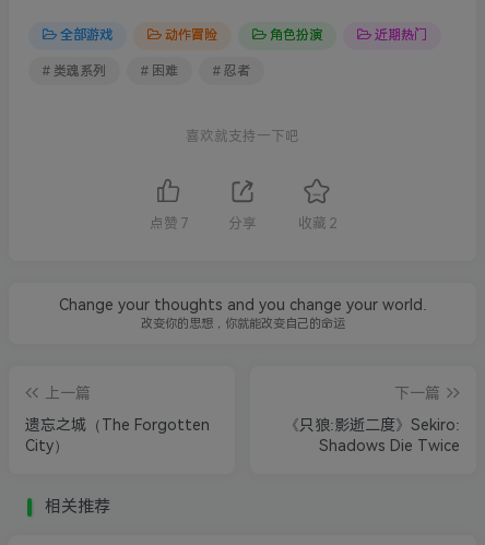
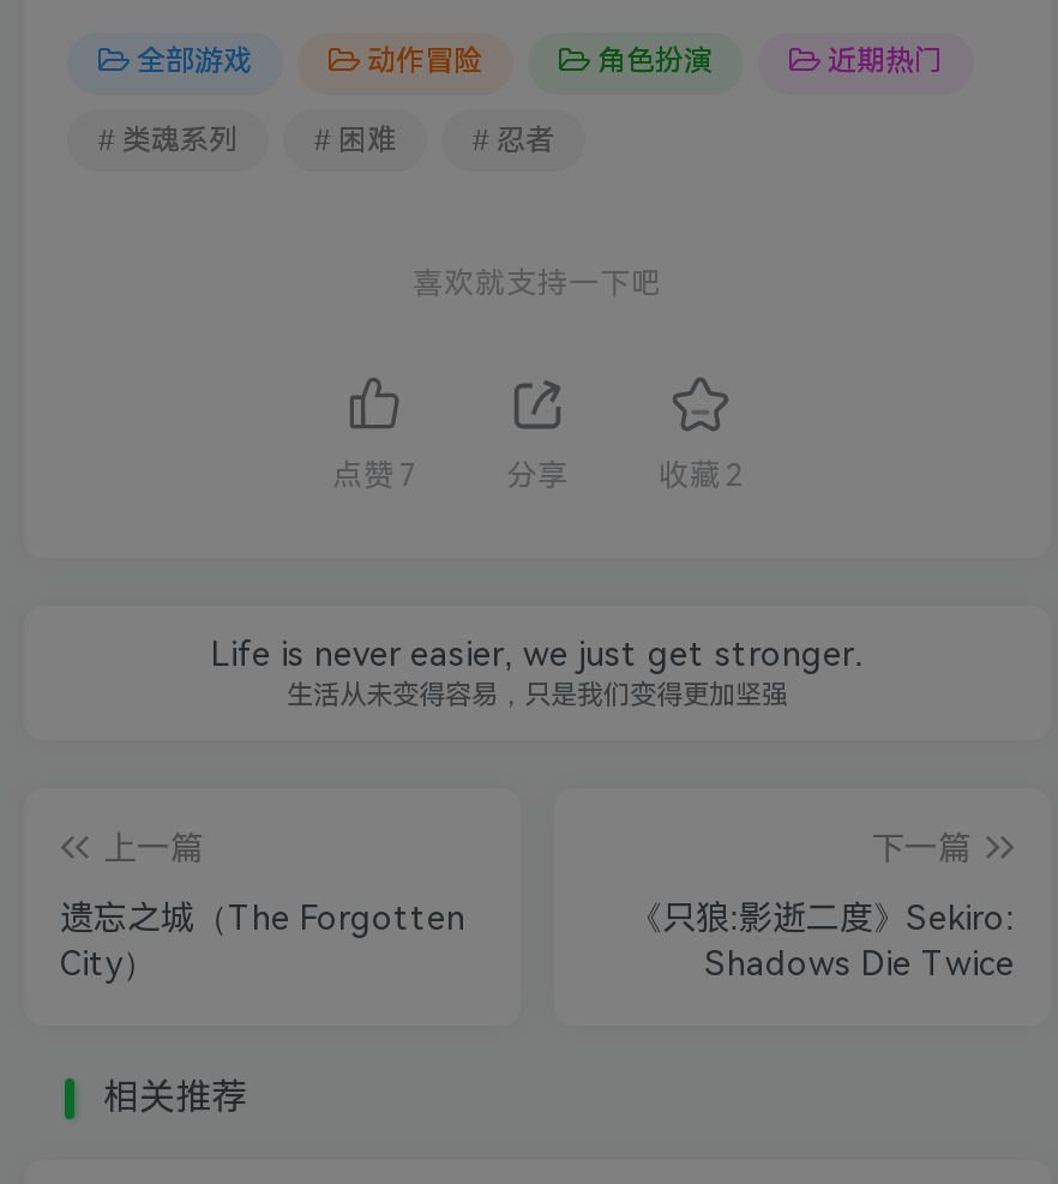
[58,296,427,330] Change your thoughts and you change your world. | 改变你的思想，你就能改变自己的命运 -> [211,634,864,710] Life is never easier, we just get stronger. | 生活从未变得容易，只是我们变得更加坚强

